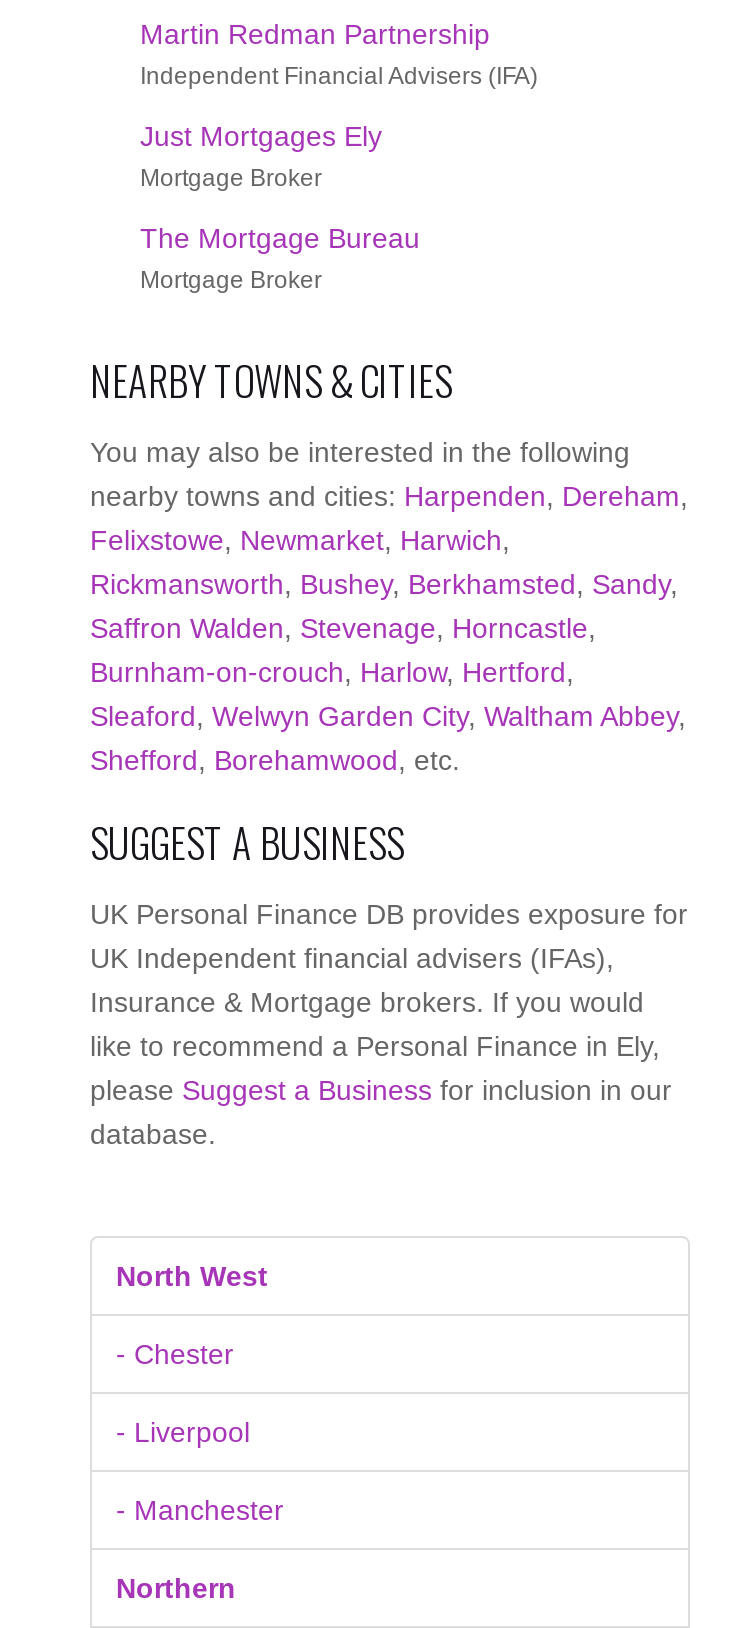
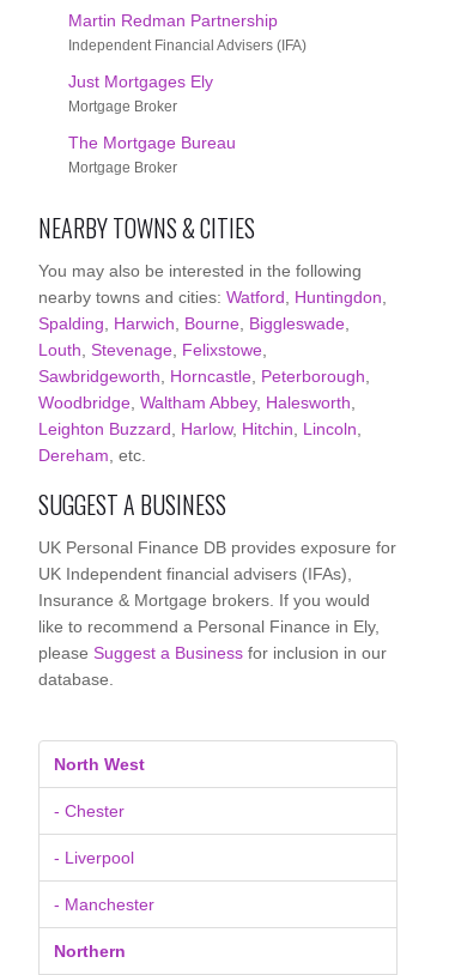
[90,479,688,775] nearby towns and cities: Harpenden, Dereham, | Felixstowe, Newmarket, Harwich, | Rickmansworth, Bushey, Berkhamsted, Sandy, | Saffron Walden, Stevenage, Horncastle, | Burnham-on-crouch, Harlow, Hertford, | Sleaford, Welwyn Garden City, Waltham Abbey, | Shefford, Borehamwood, etc. -> [38,287,387,464] nearby towns and cities: Watford, Huntingdon, | Spalding, Harwich, Bourne, Biggleswade, | Louth, Stevenage, Felixstowe, | Sawbridgeworth, Horncastle, Peterborough, | Woodbridge, Waltham Abbey, Halesworth, | Leighton Buzzard, Harlow, Hitchin, Lincoln, | Dereham, etc.

